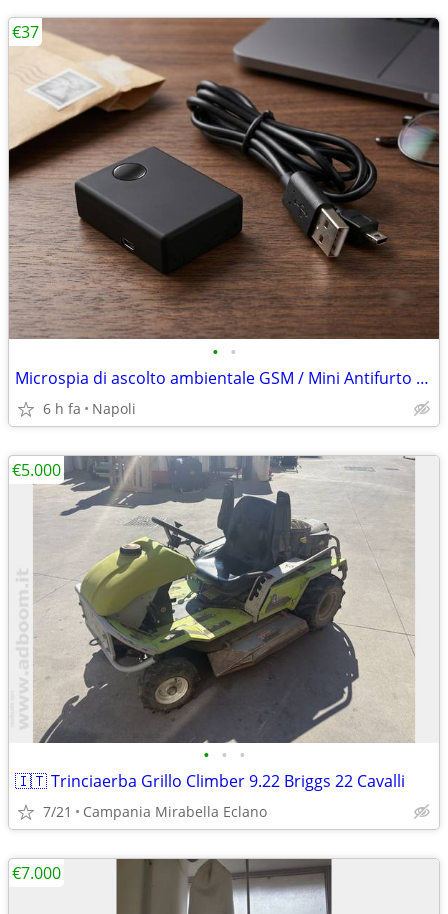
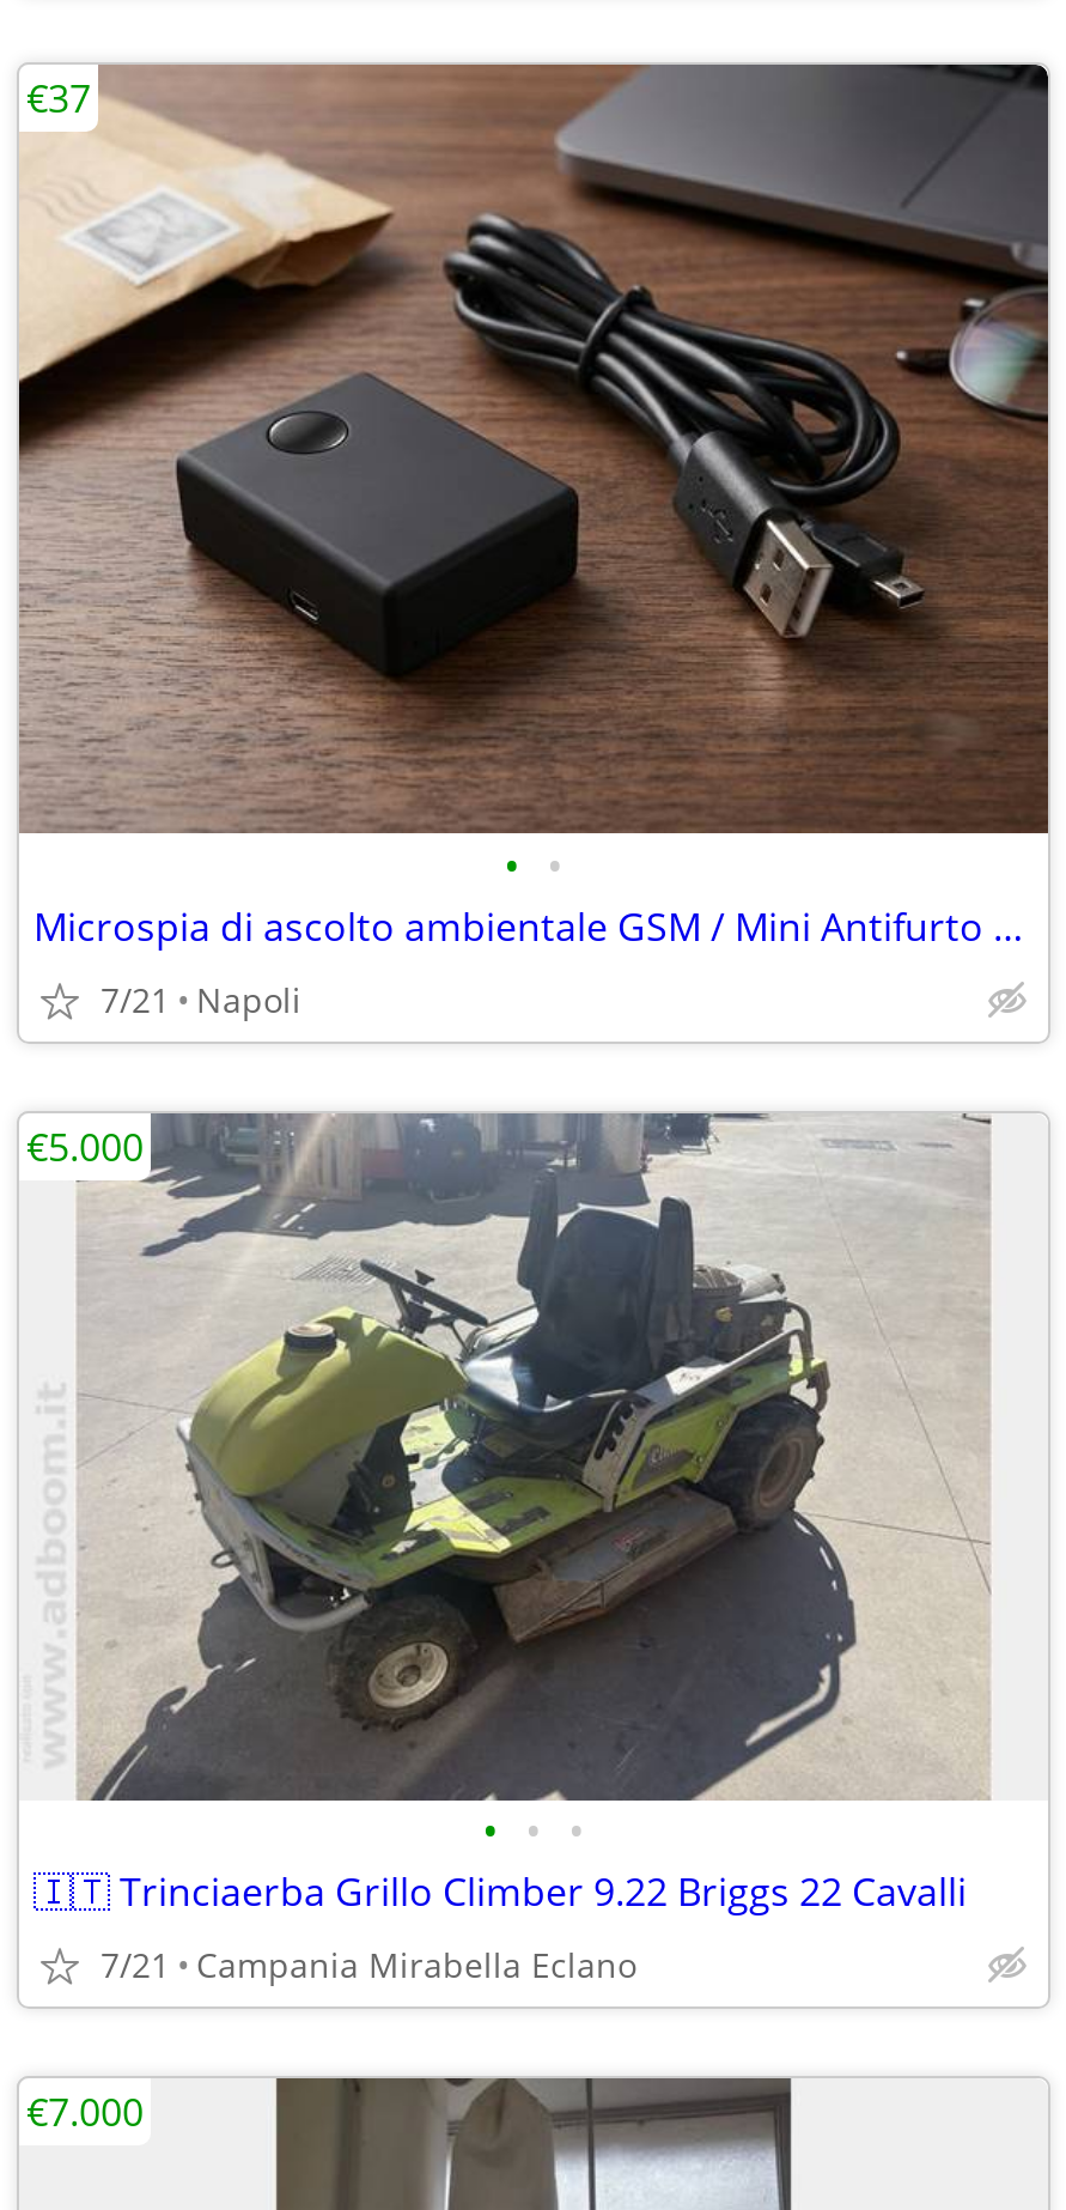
[43,399,136,418] 6 h fa Napoli -> [100,977,301,1022] 7/21 Napoli

